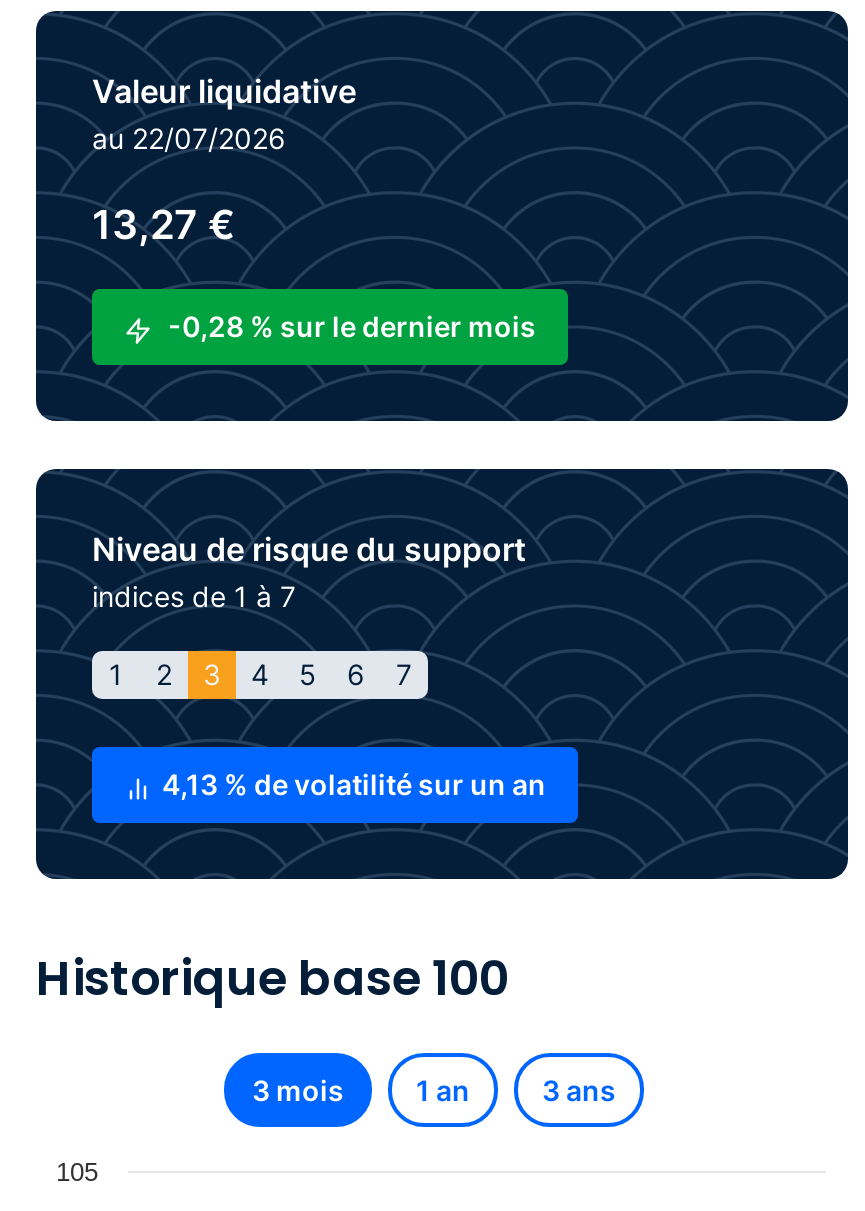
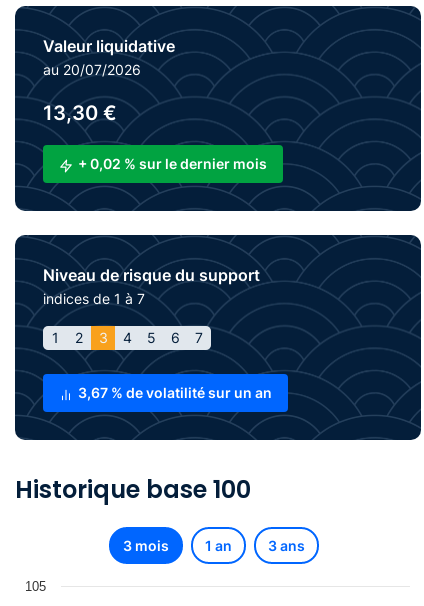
[92,122,286,156] au 22/07/2026 -> [43,61,141,78] au 20/07/2026
[92,202,236,250] 13,27 € -> [43,101,117,125] 13,30 €
[162,310,536,344] -0,28 % sur le dernier mois -> [78,155,267,172] + 0,02 % sur le dernier mois
[162,768,546,802] 4,13 % de volatilité sur un an -> [78,384,272,401] 3,67 % de volatilité sur un an

